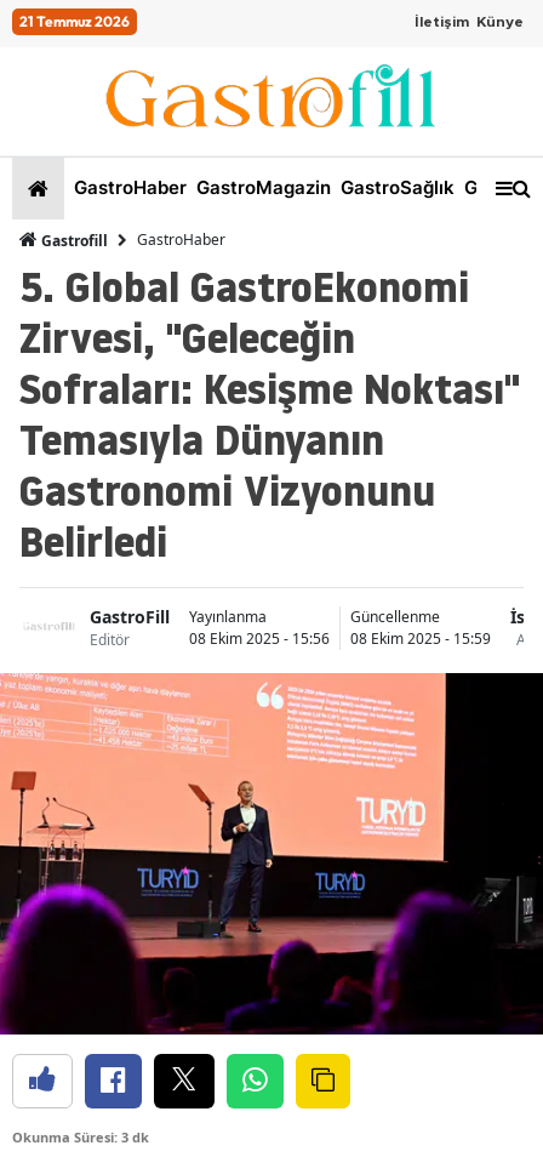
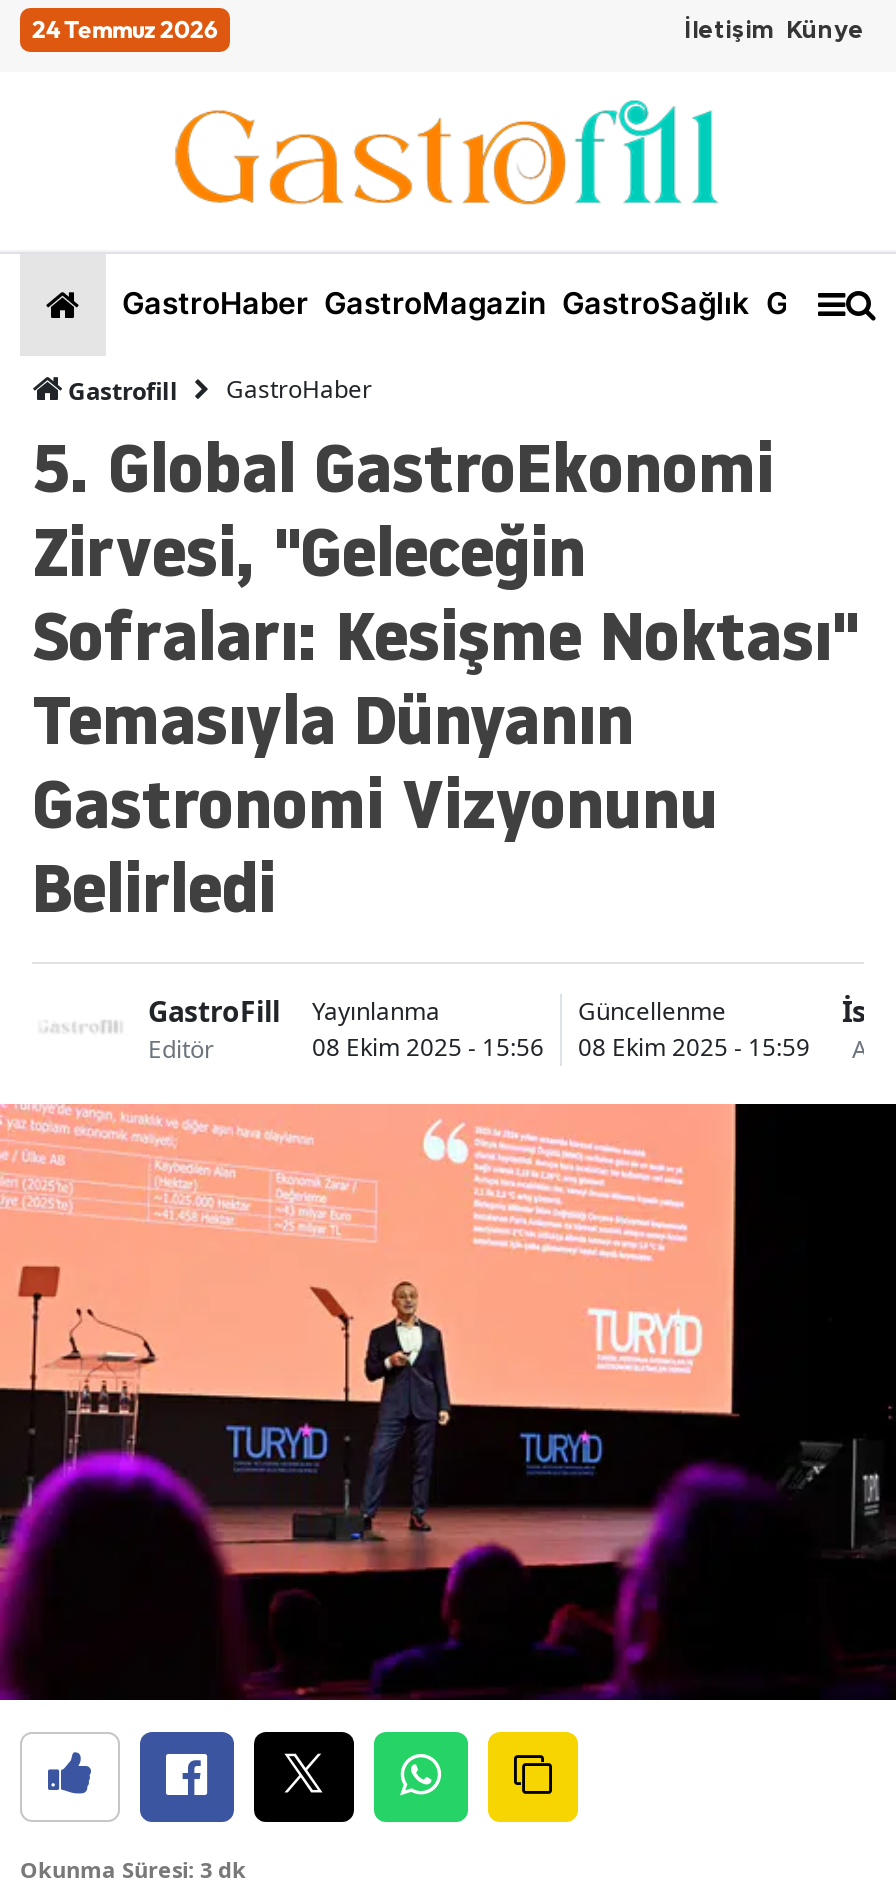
[19,12,130,30] 21 Temmuz 2026 -> [32,14,218,44] 24 Temmuz 2026

